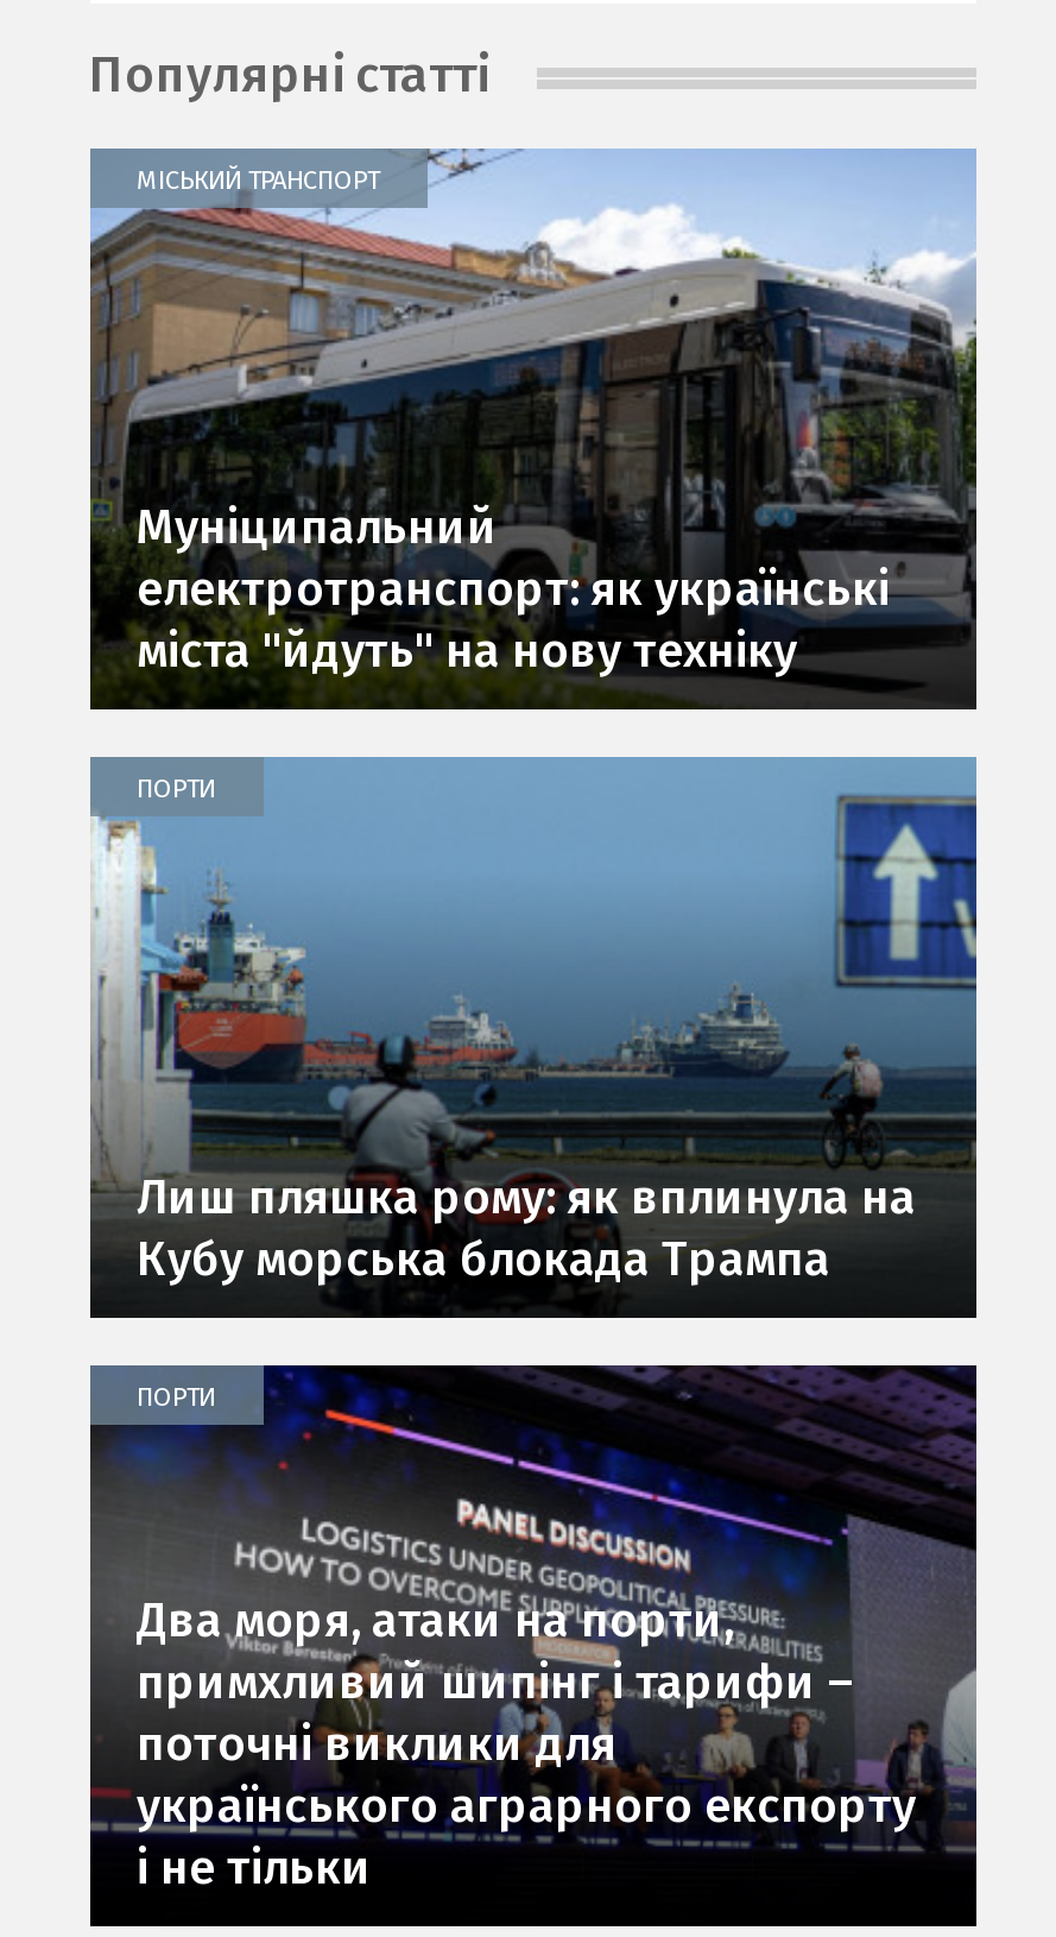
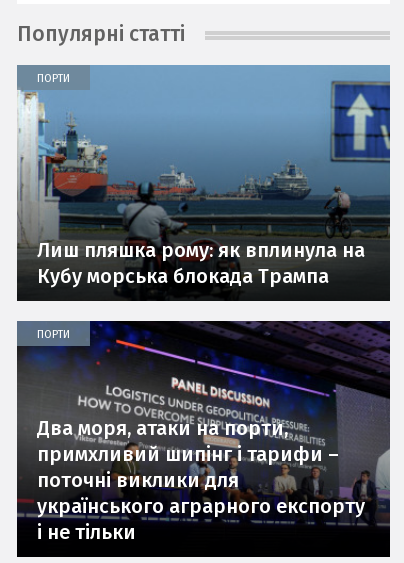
[88,149,979,641] [image] | МІСЬКИЙ ТРАНСПОРТ -> none
[137,497,890,678] Муніципальний | електротранспорт: як українські | міста "йдуть" на нову техніку -> none

